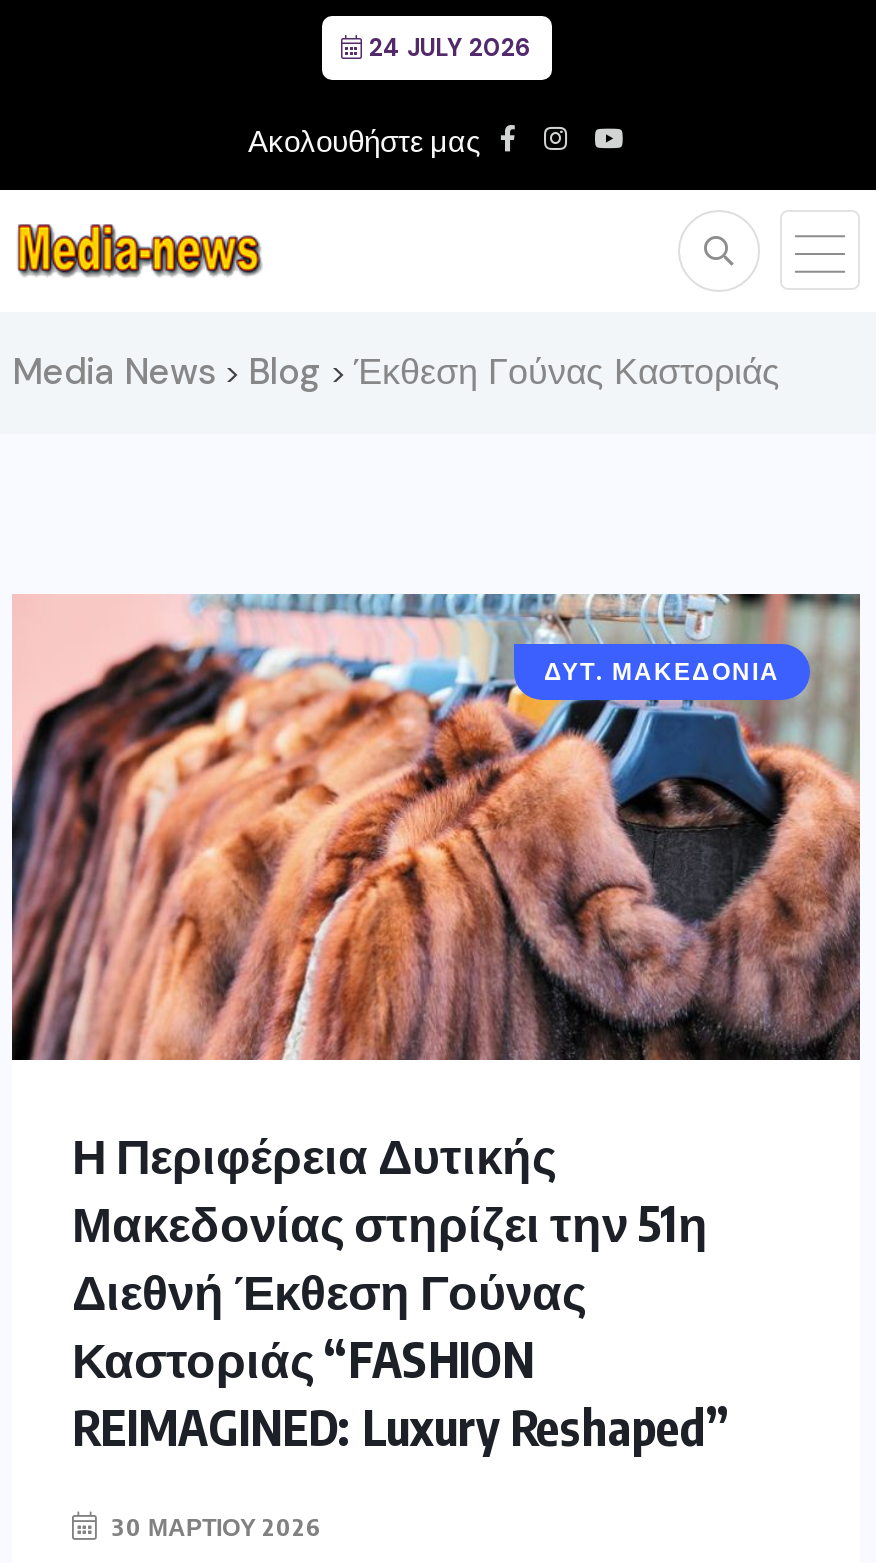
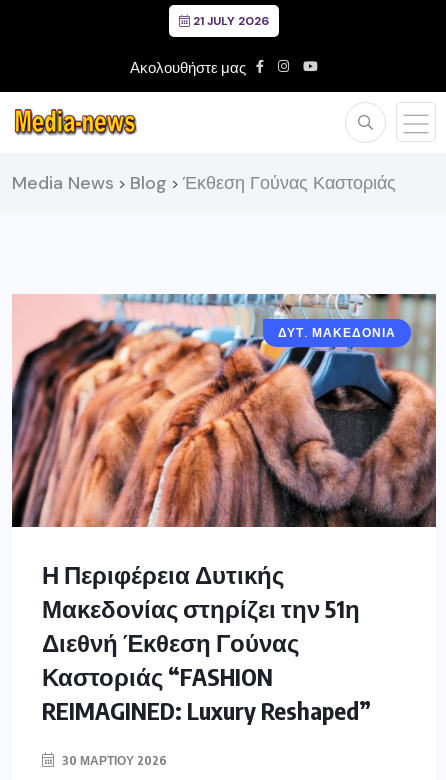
[363,32,531,64] 24 JULY 2026 -> [190,13,269,29] 21 JULY 2026

